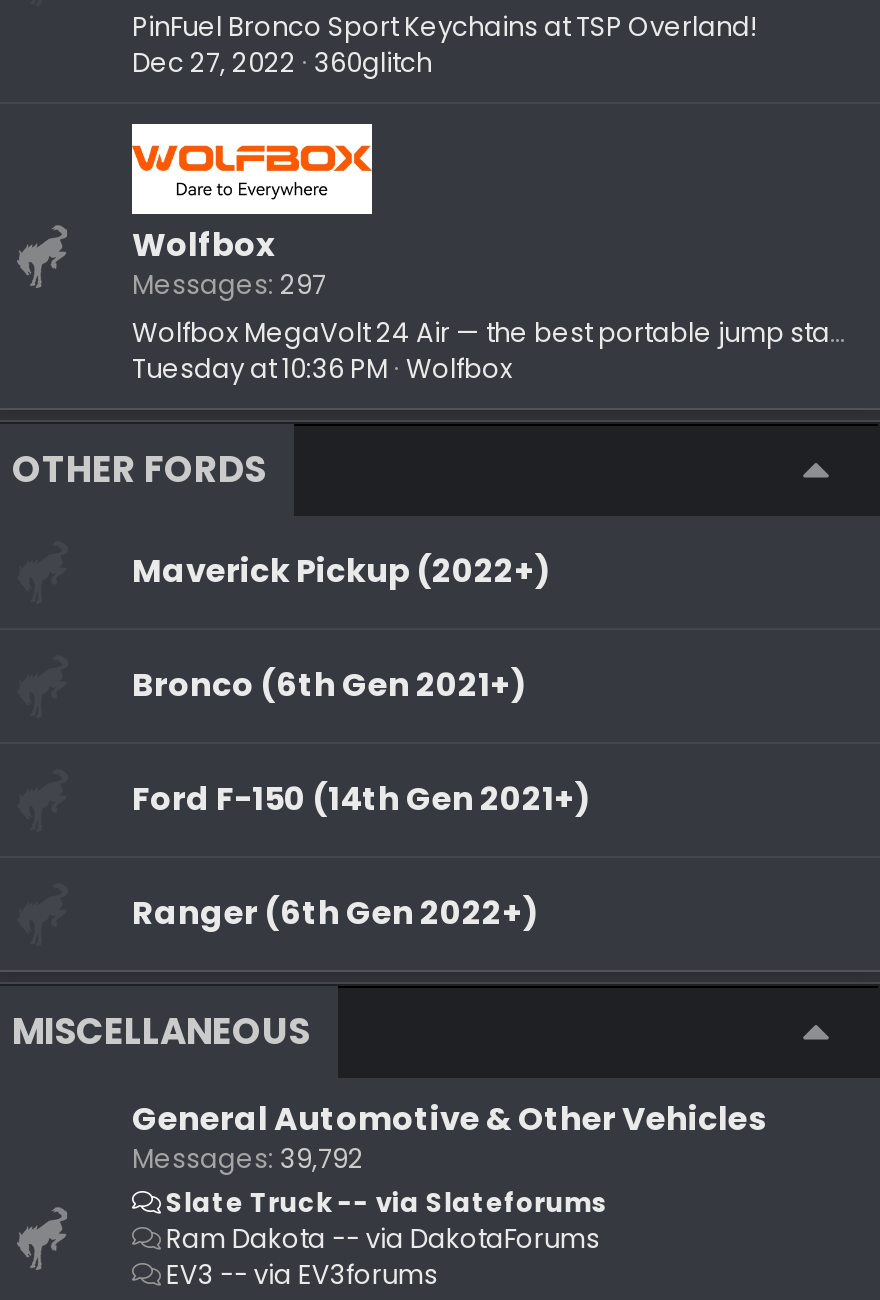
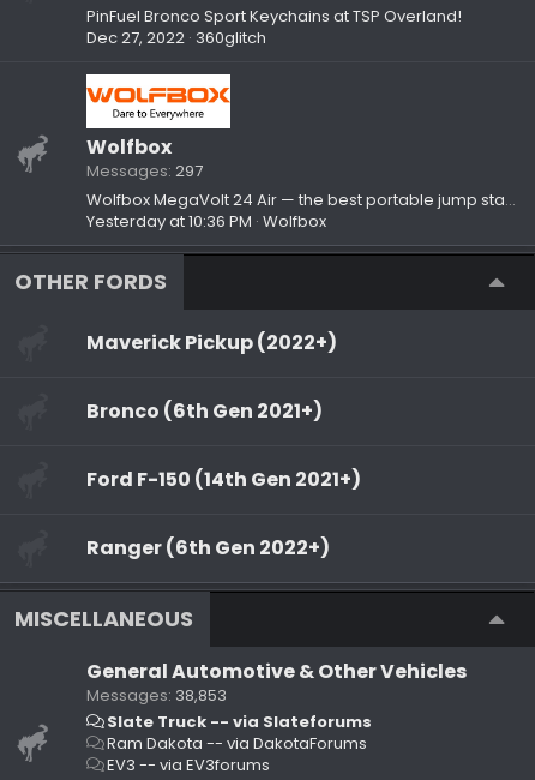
[132,350,512,388] Tuesday at 10:36 PM Wolfbox -> [86,210,326,233] Yesterday at 10:36 PM Wolfbox
[132,1140,364,1178] Messages 39,792 -> [86,684,227,707] Messages 38,853

